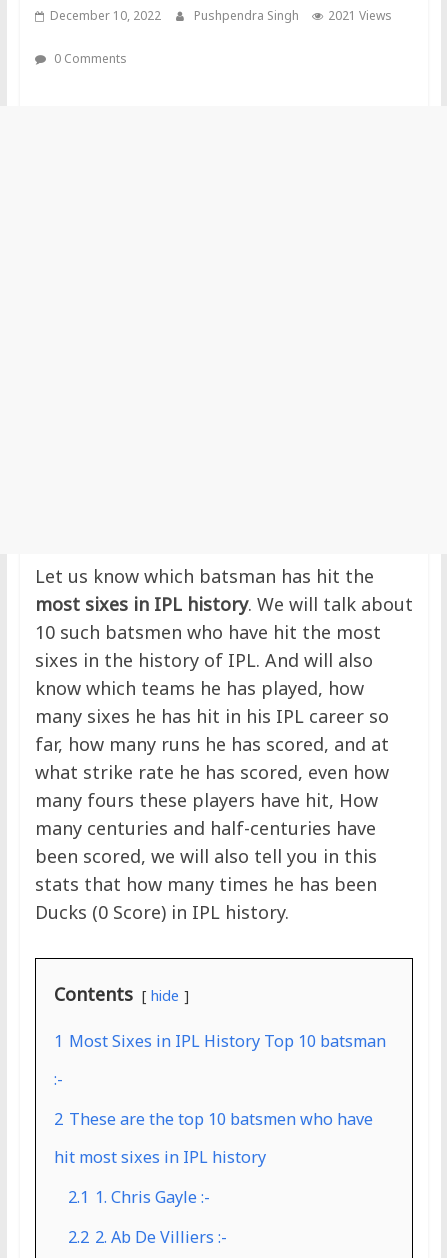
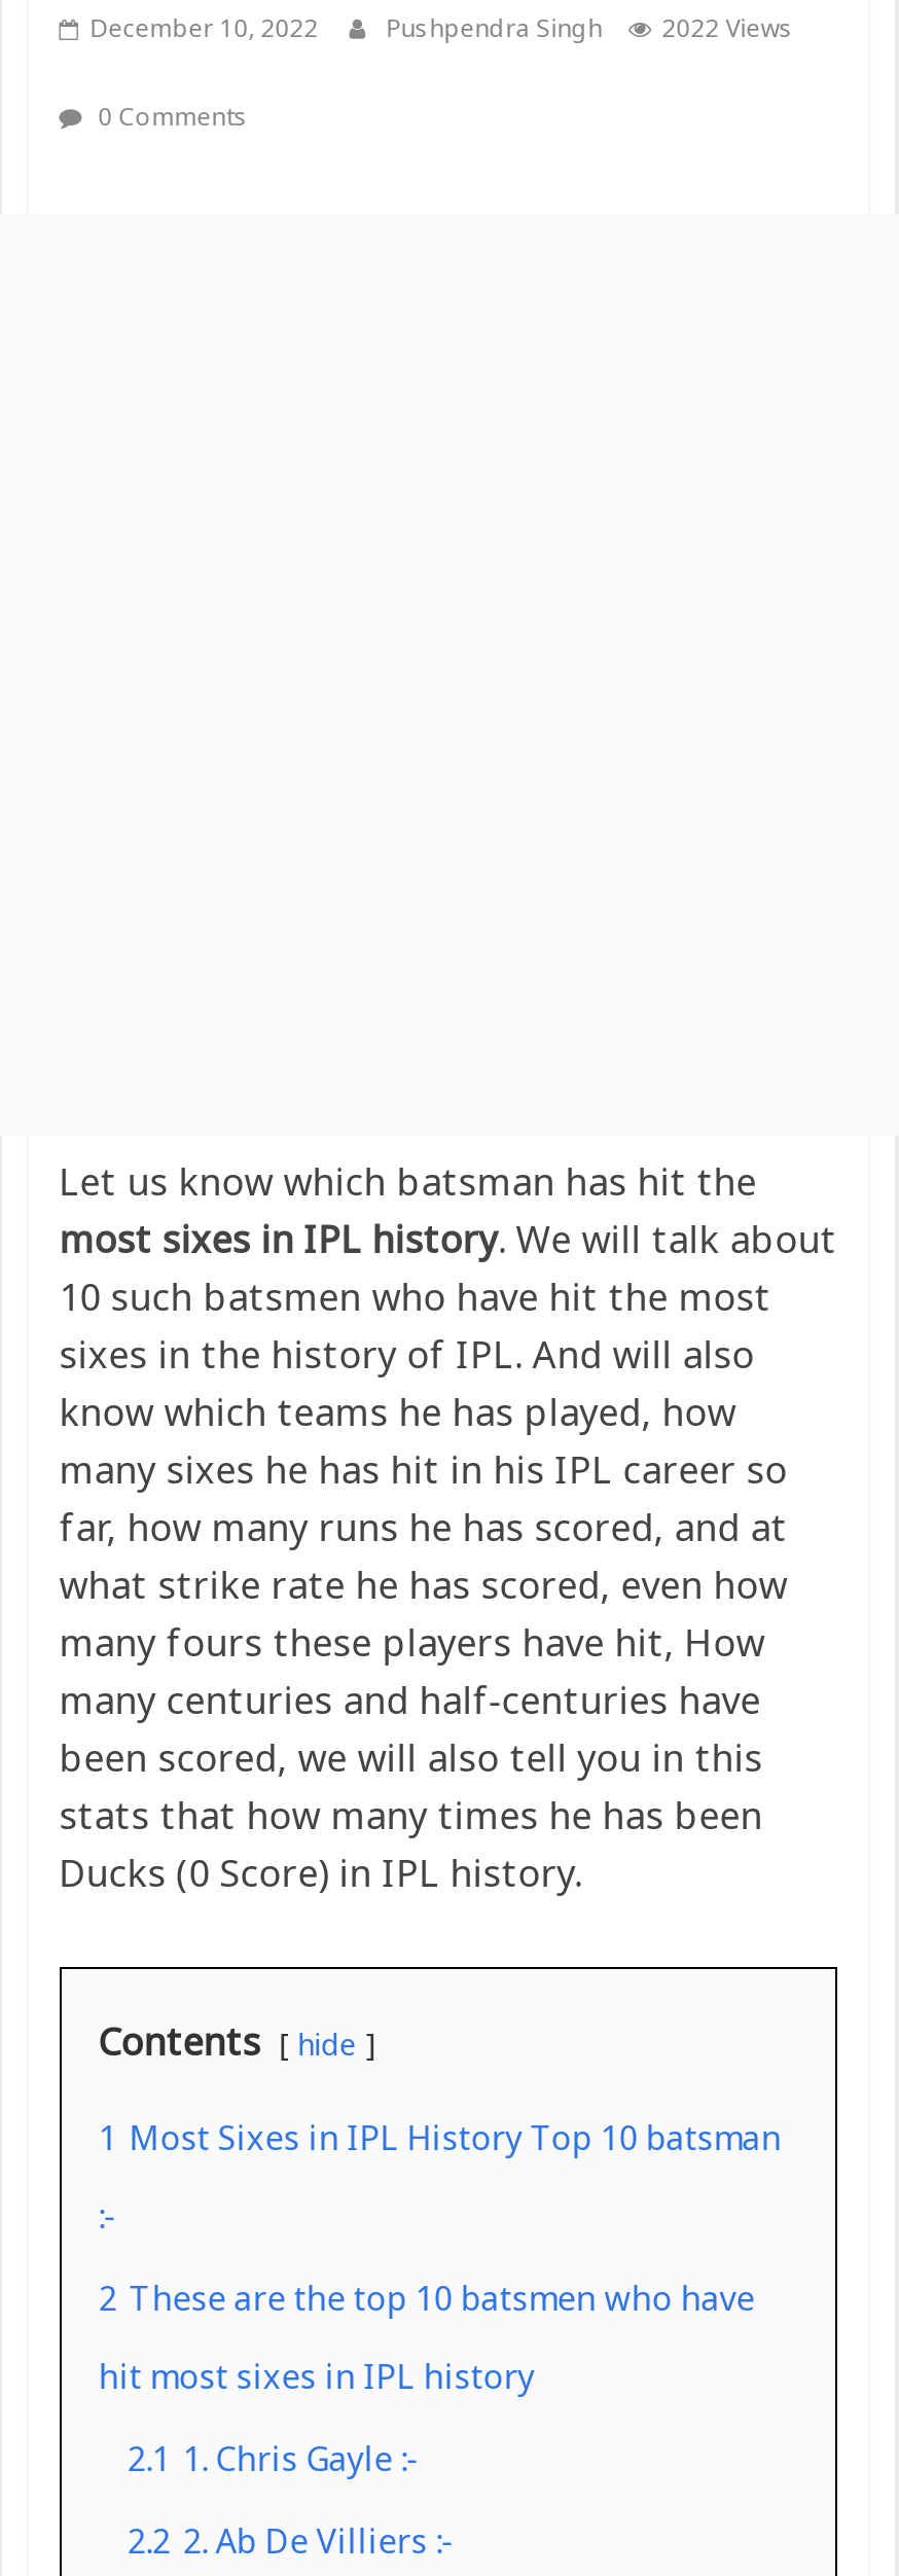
[50,7,392,24] December 10, 2022 Pushpendra Singh 2021 Views -> [90,10,794,45] December 10, 2022 Pushpendra Singh 2022 Views

